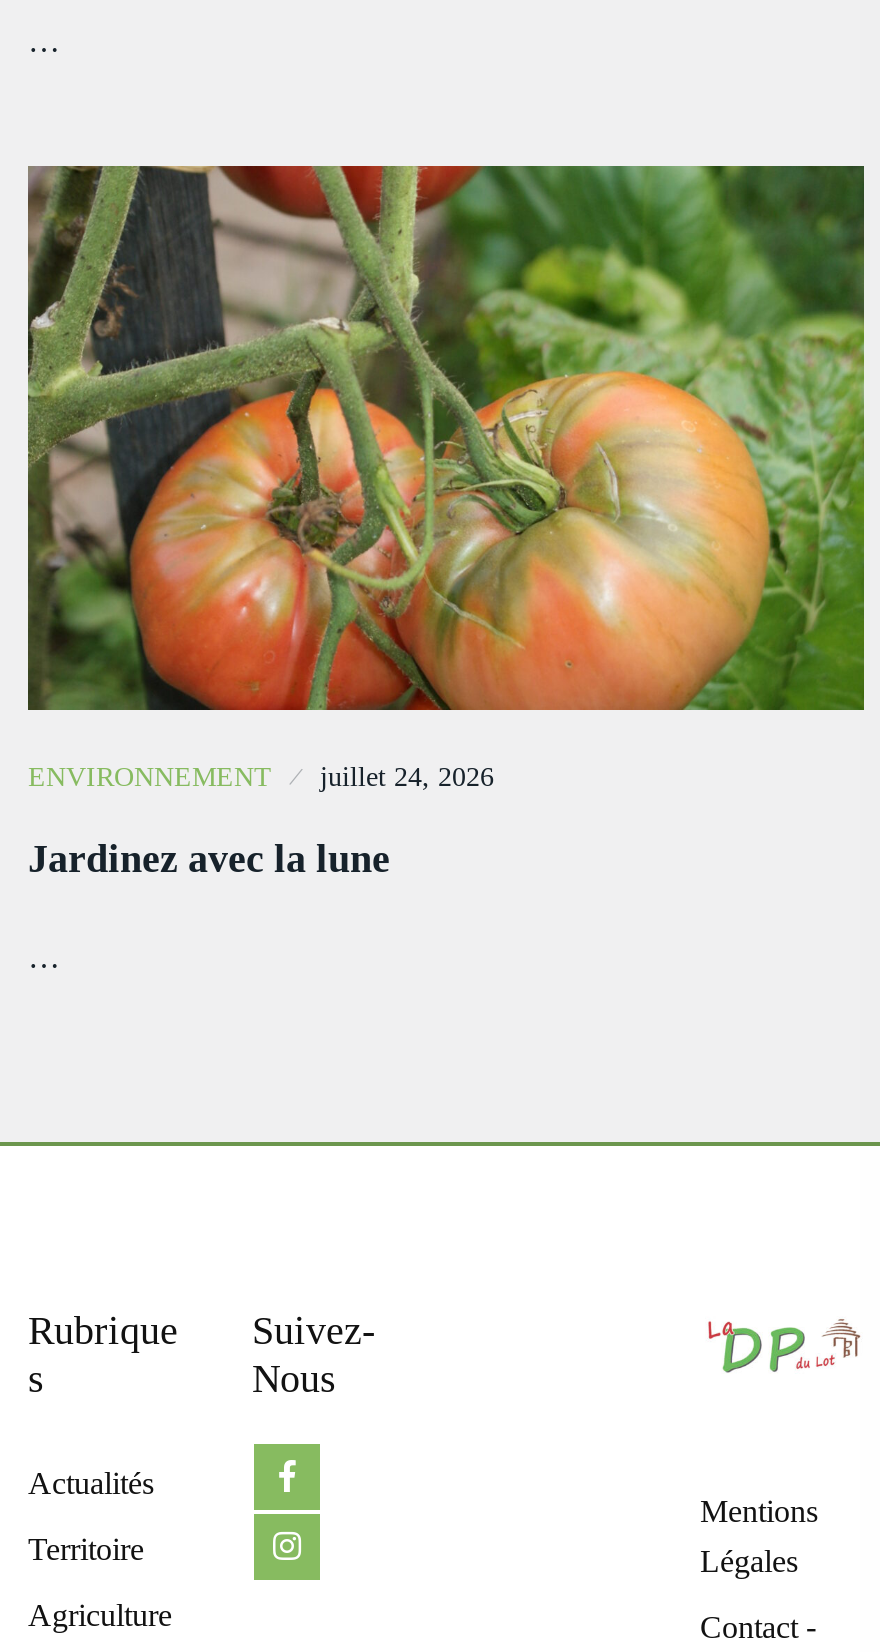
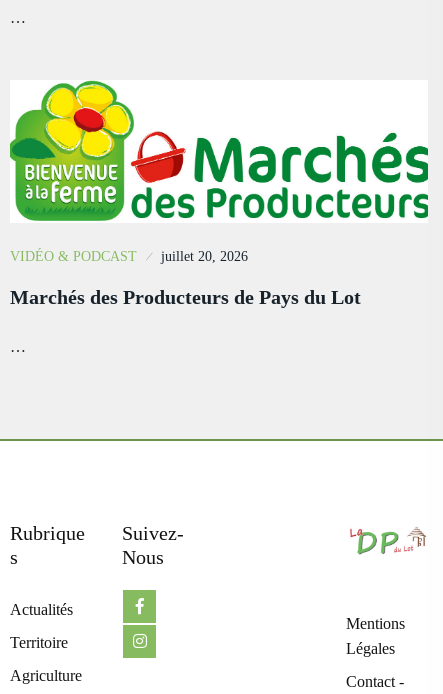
[26,163,866,791] [image] | ENVIRONNEMENT | juillet 24, 2026 -> [9,80,428,264] [image] | VIDÉO & PODCAST | juillet 20, 2026
[28,835,390,879] Jardinez avec la lune -> [10,286,361,308] Marchés des Producteurs de Pays du Lot

